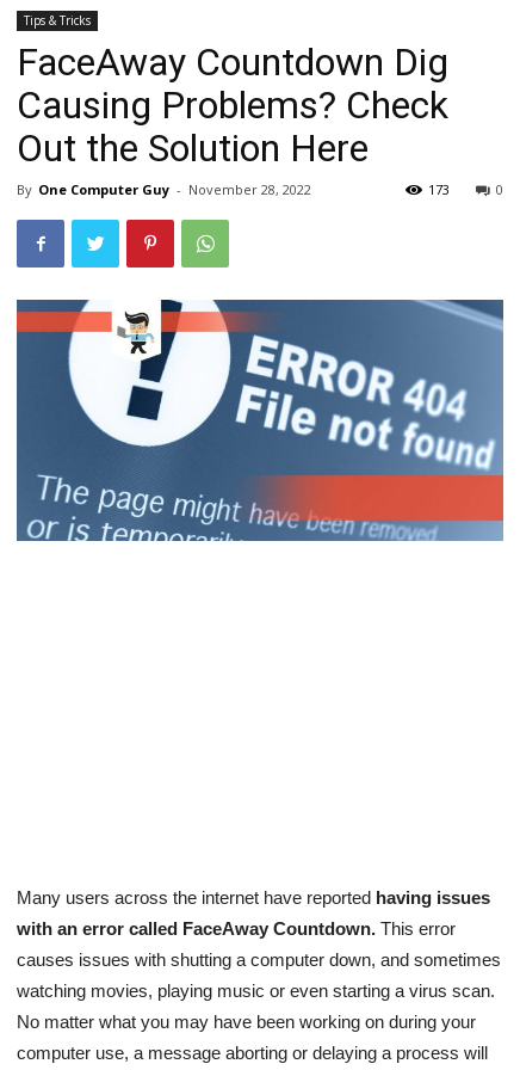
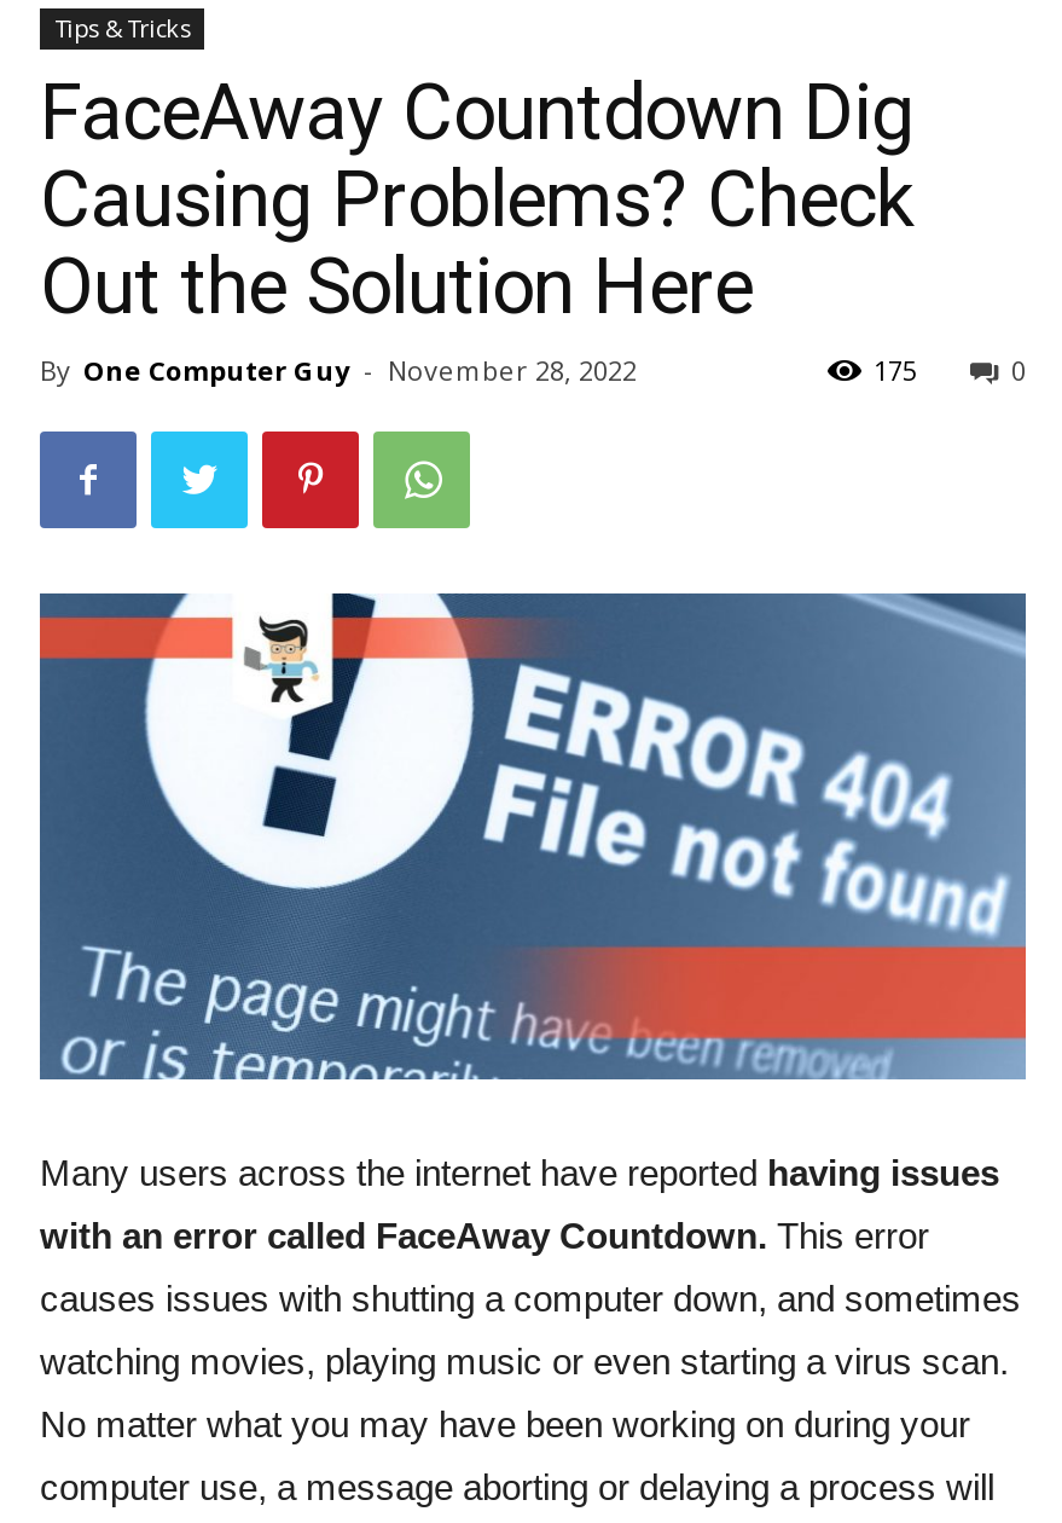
[428,180,450,198] 173 -> [874,352,917,388] 175

